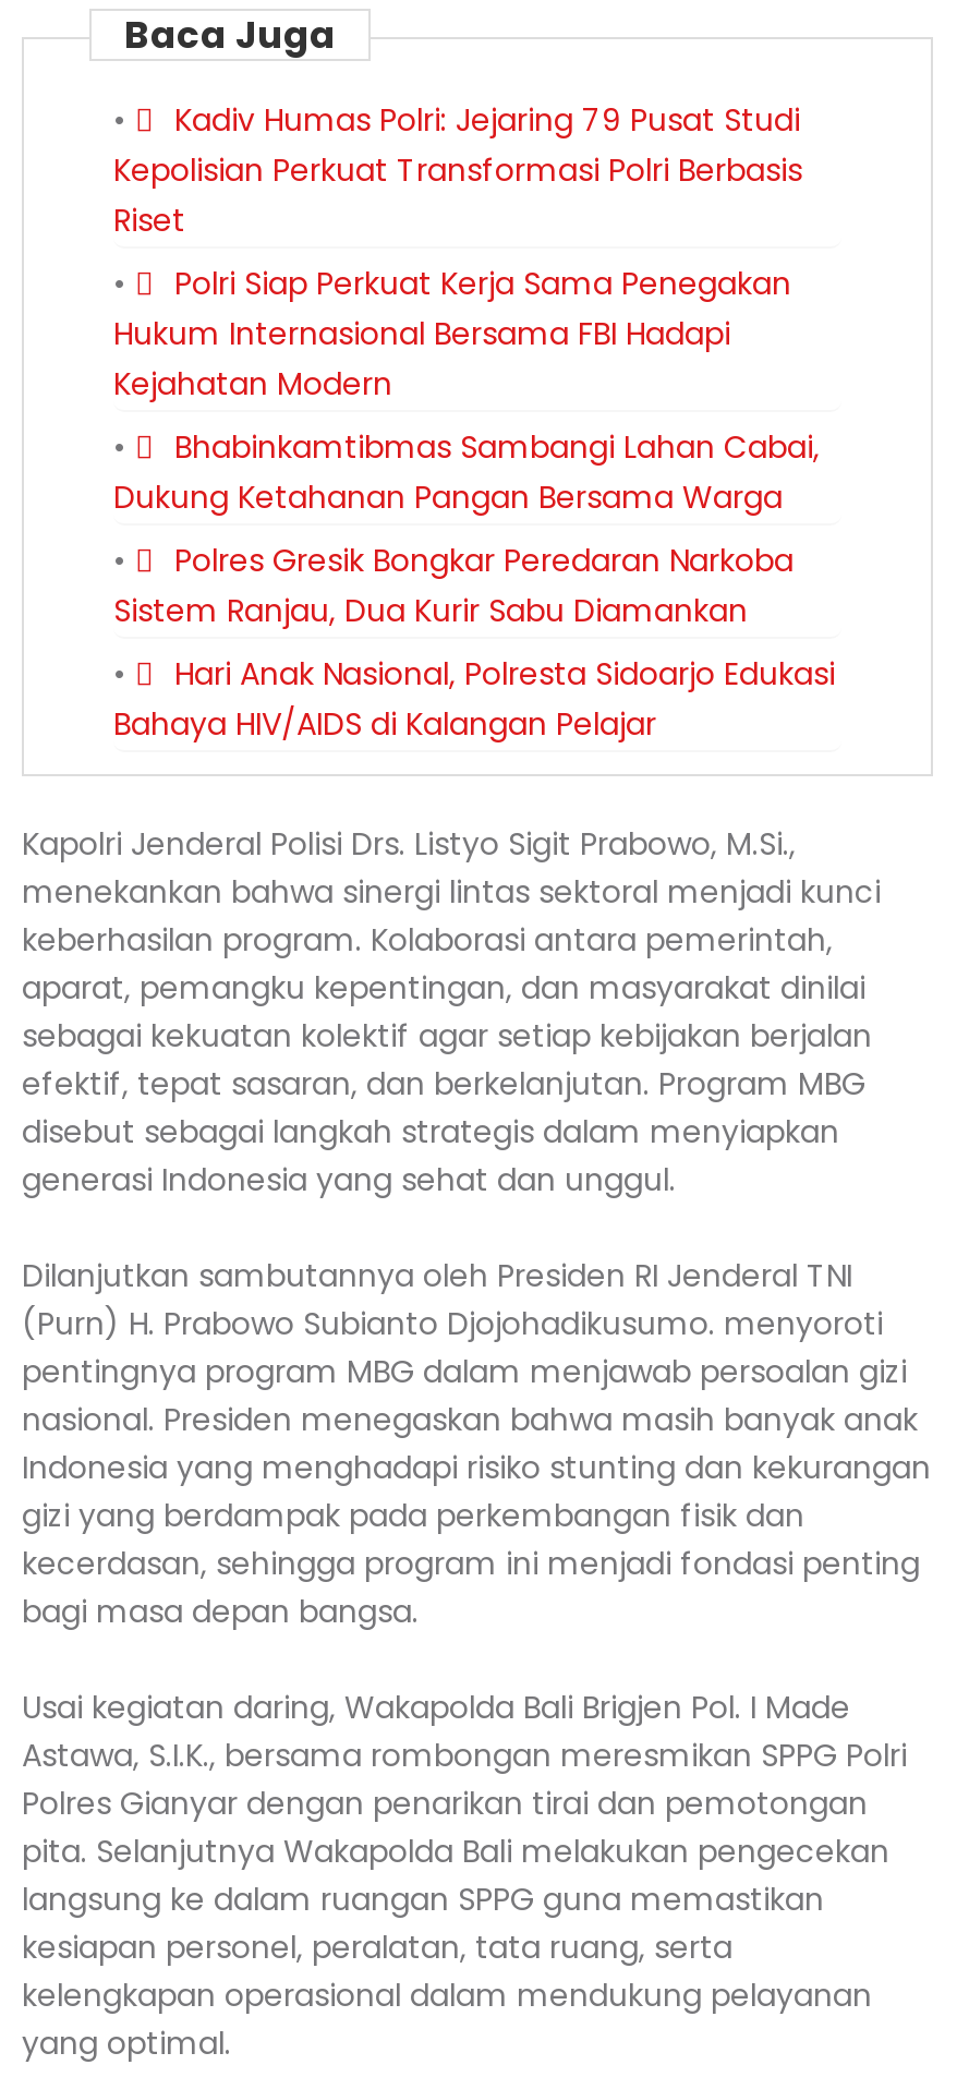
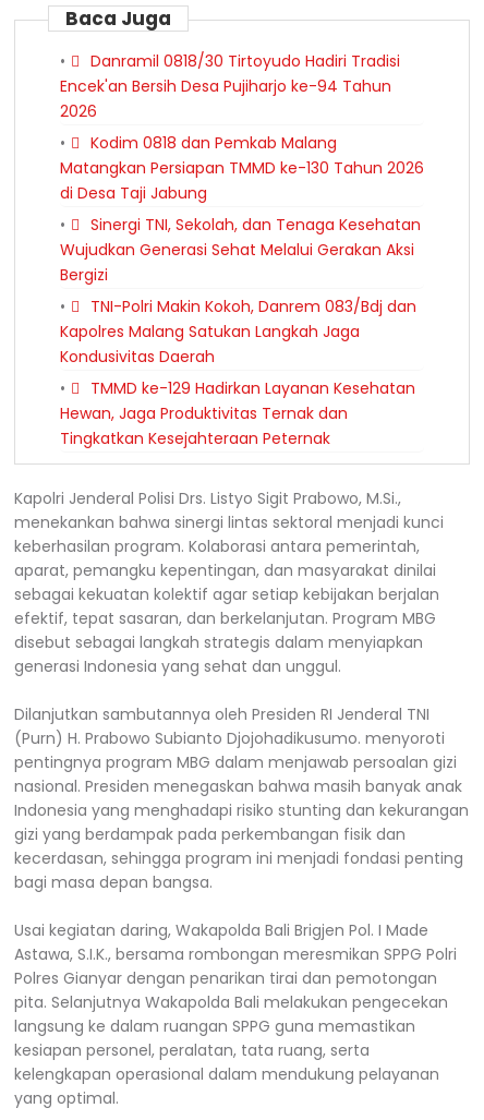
[113,99,835,746] Kadiv Humas Polri: Jejaring 79 Pusat Studi | Kepolisian Perkuat Transformasi Polri Berbasis | Riset | Polri Siap Perkuat Kerja Sama Penegakan | Hukum Internasional Bersama FBI Hadapi | Kejahatan Modern | Bhabinkamtibmas Sambangi Lahan Cabai, | Dukung Ketahanan Pangan Bersama Warga | Polres Gresik Bongkar Peredaran Narkoba | Sistem Ranjau, Dua Kurir Sabu Diamankan | Hari Anak Nasional, Polresta Sidoarjo Edukasi | Bahaya HIV/AIDS di Kalangan Pelajar -> [60,50,424,450] Danramil 0818/30 Tirtoyudo Hadiri Tradisi | Encek'an Bersih Desa Pujiharjo ke-94 Tahun | 2026 | Kodim 0818 dan Pemkab Malang | Matangkan Persiapan TMMD ke-130 Tahun 2026 | di Desa Taji Jabung | Sinergi TNI, Sekolah, dan Tenaga Kesehatan | Wujudkan Generasi Sehat Melalui Gerakan Aksi | Bergizi | TNI-Polri Makin Kokoh, Danrem 083/Bdj dan | Kapolres Malang Satukan Langkah Jaga | Kondusivitas Daerah | TMMD ke-129 Hadirkan Layanan Kesehatan | Hewan, Jaga Produktivitas Ternak dan | Tingkatkan Kesejahteraan Peternak

